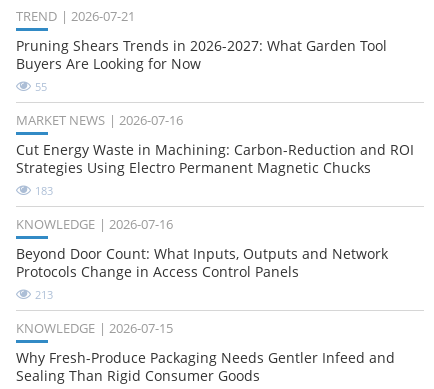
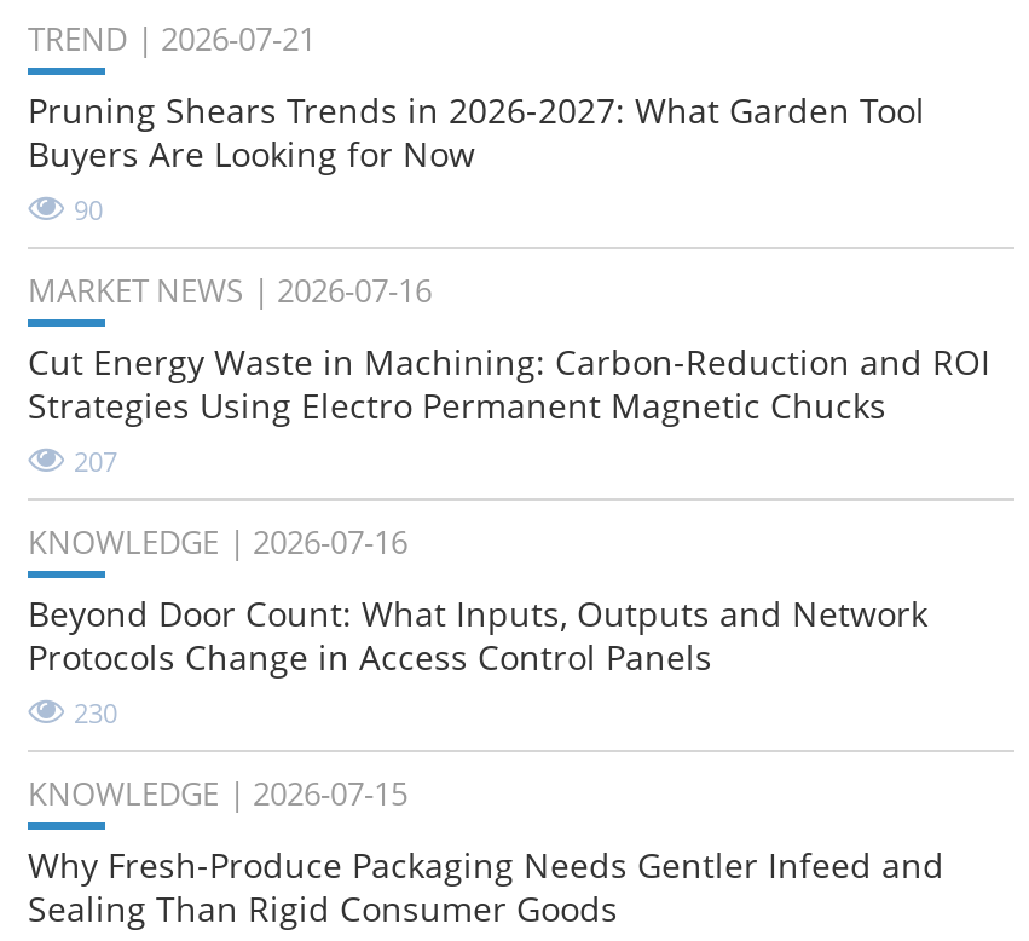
[35,79,47,94] 55 -> [74,191,103,228] 90
[35,183,53,198] 183 -> [74,443,117,479] 207
[35,287,53,302] 213 -> [74,695,117,731] 230

